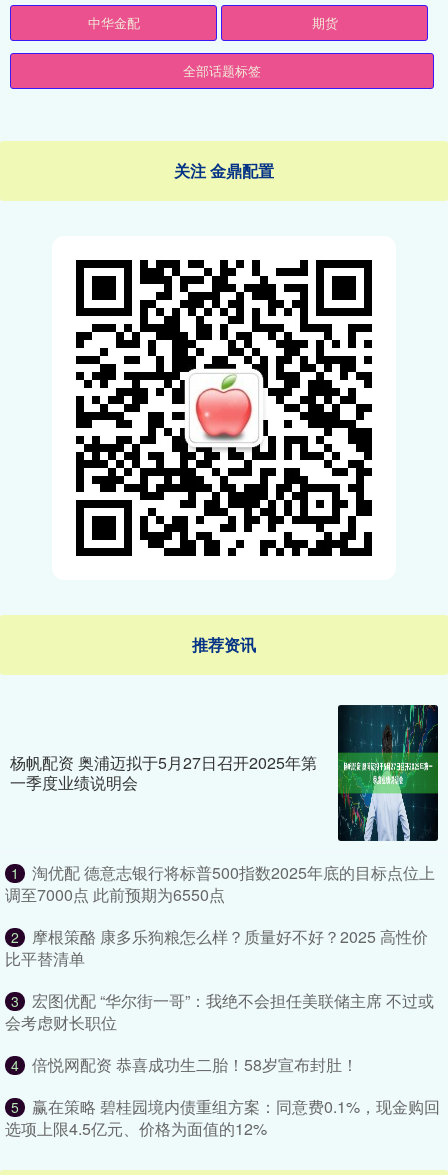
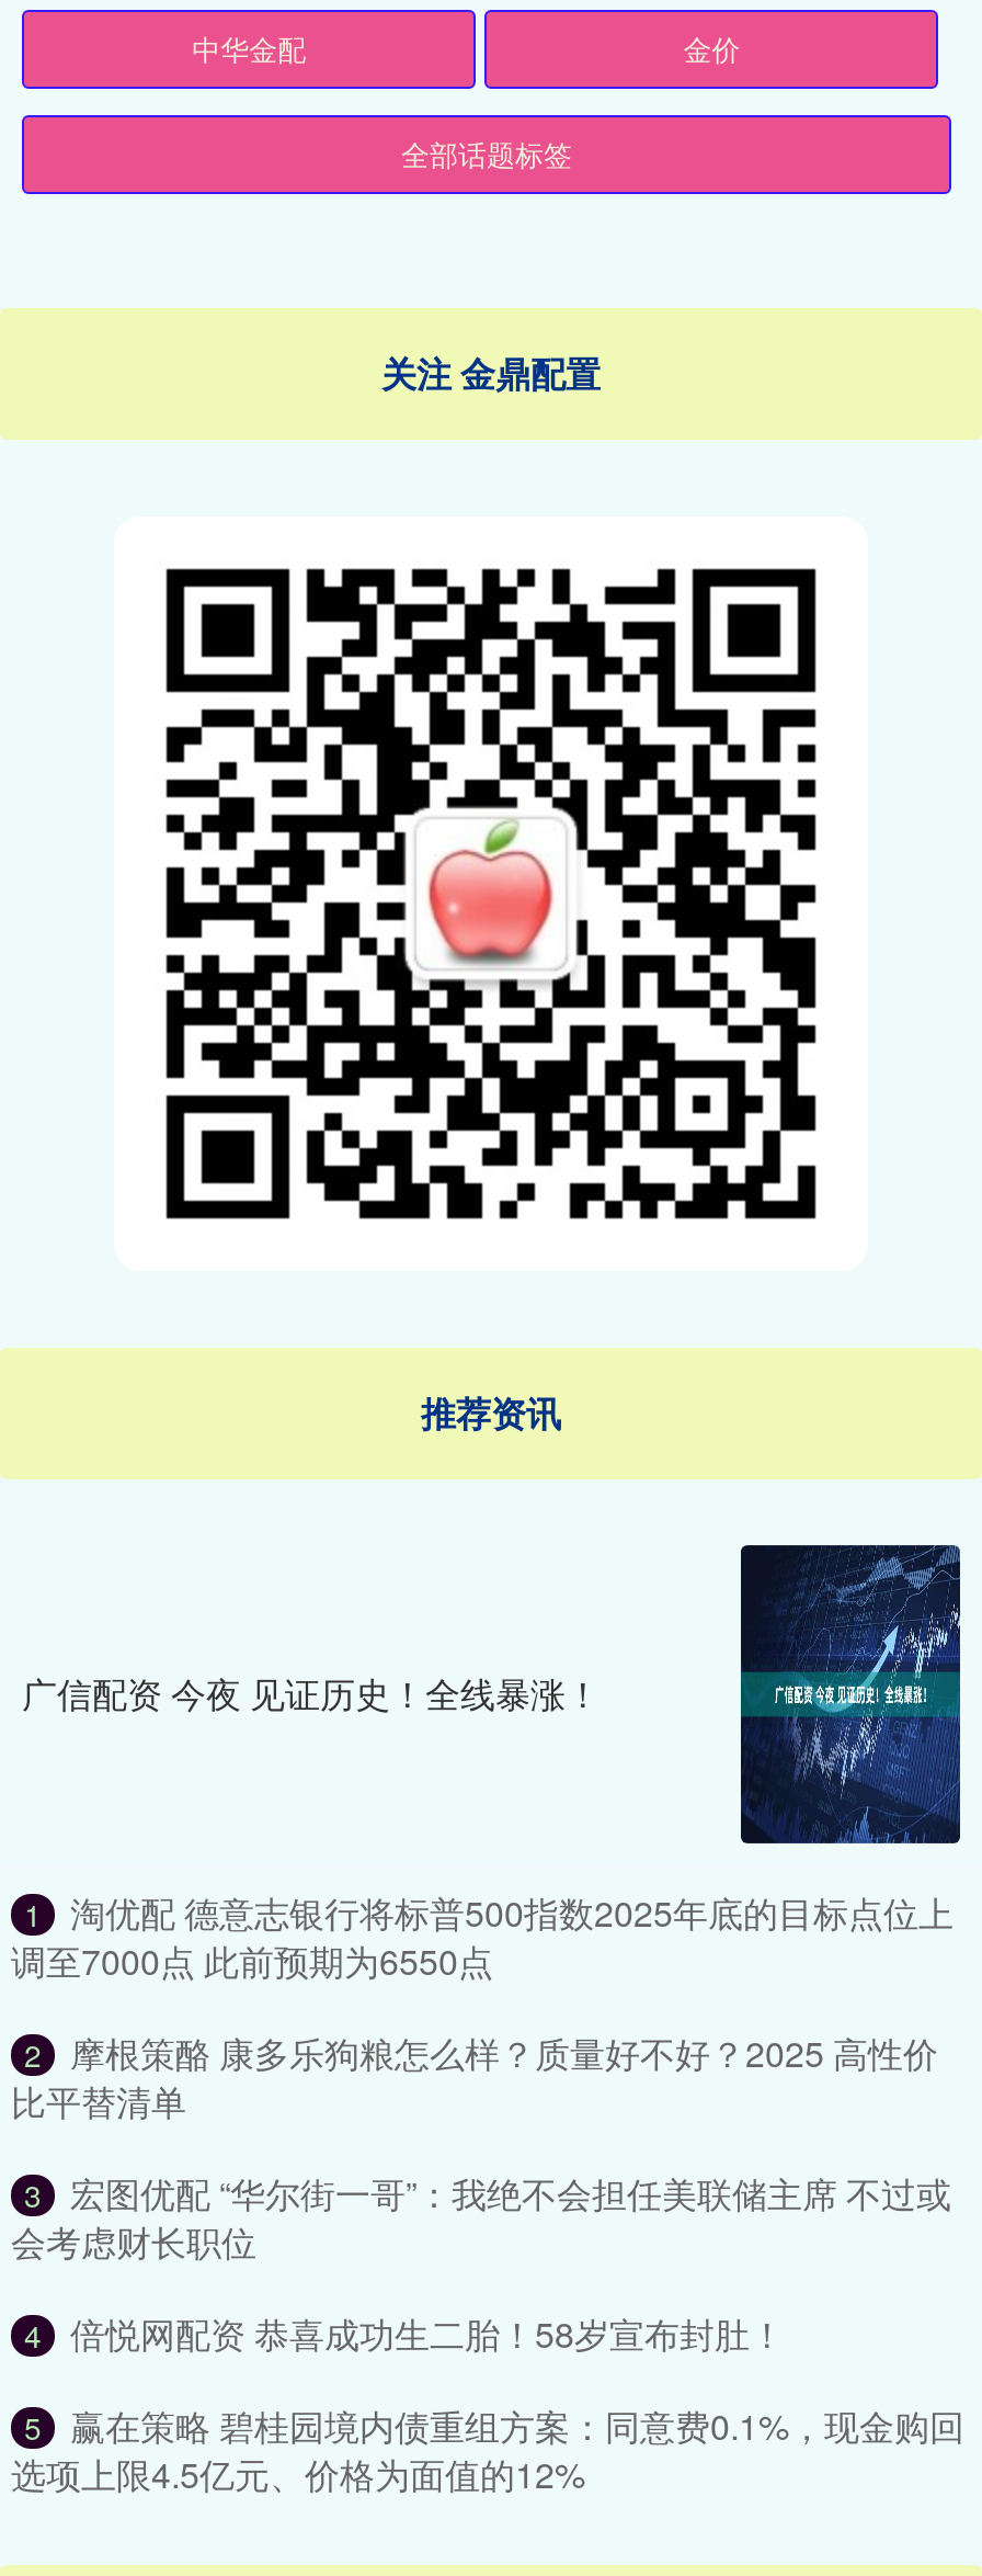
[312,13,338,32] 期货 -> [683,27,740,69] 金价
[338,704,439,841] [image] -> [741,1545,962,1843] [image]
[10,751,317,794] 杨帆配资 奥浦迈拟于5月27日召开2025年第 | 一季度业绩说明会 -> [22,1668,601,1718] 广信配资 今夜 见证历史！全线暴涨！

